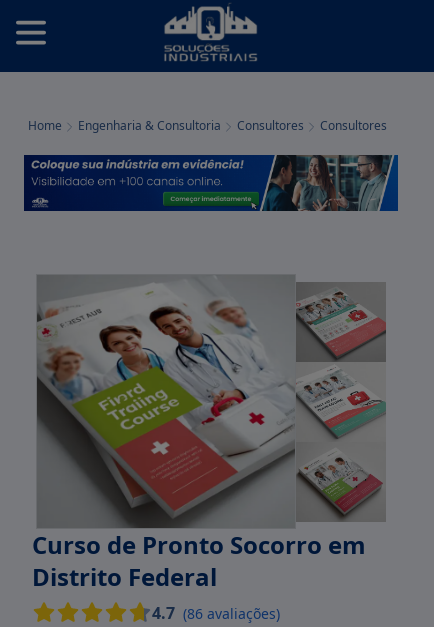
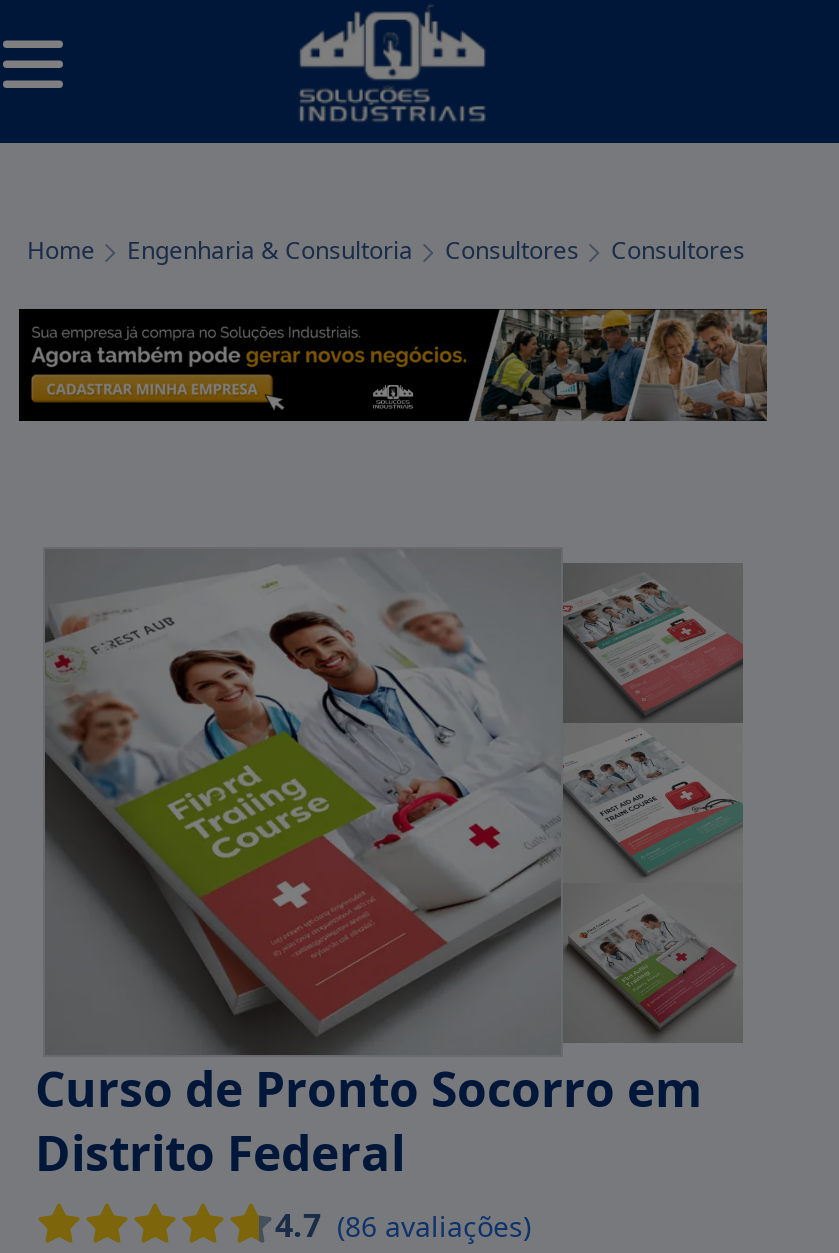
[23,154,399,212] [image] -> [17,307,769,423] [image]

